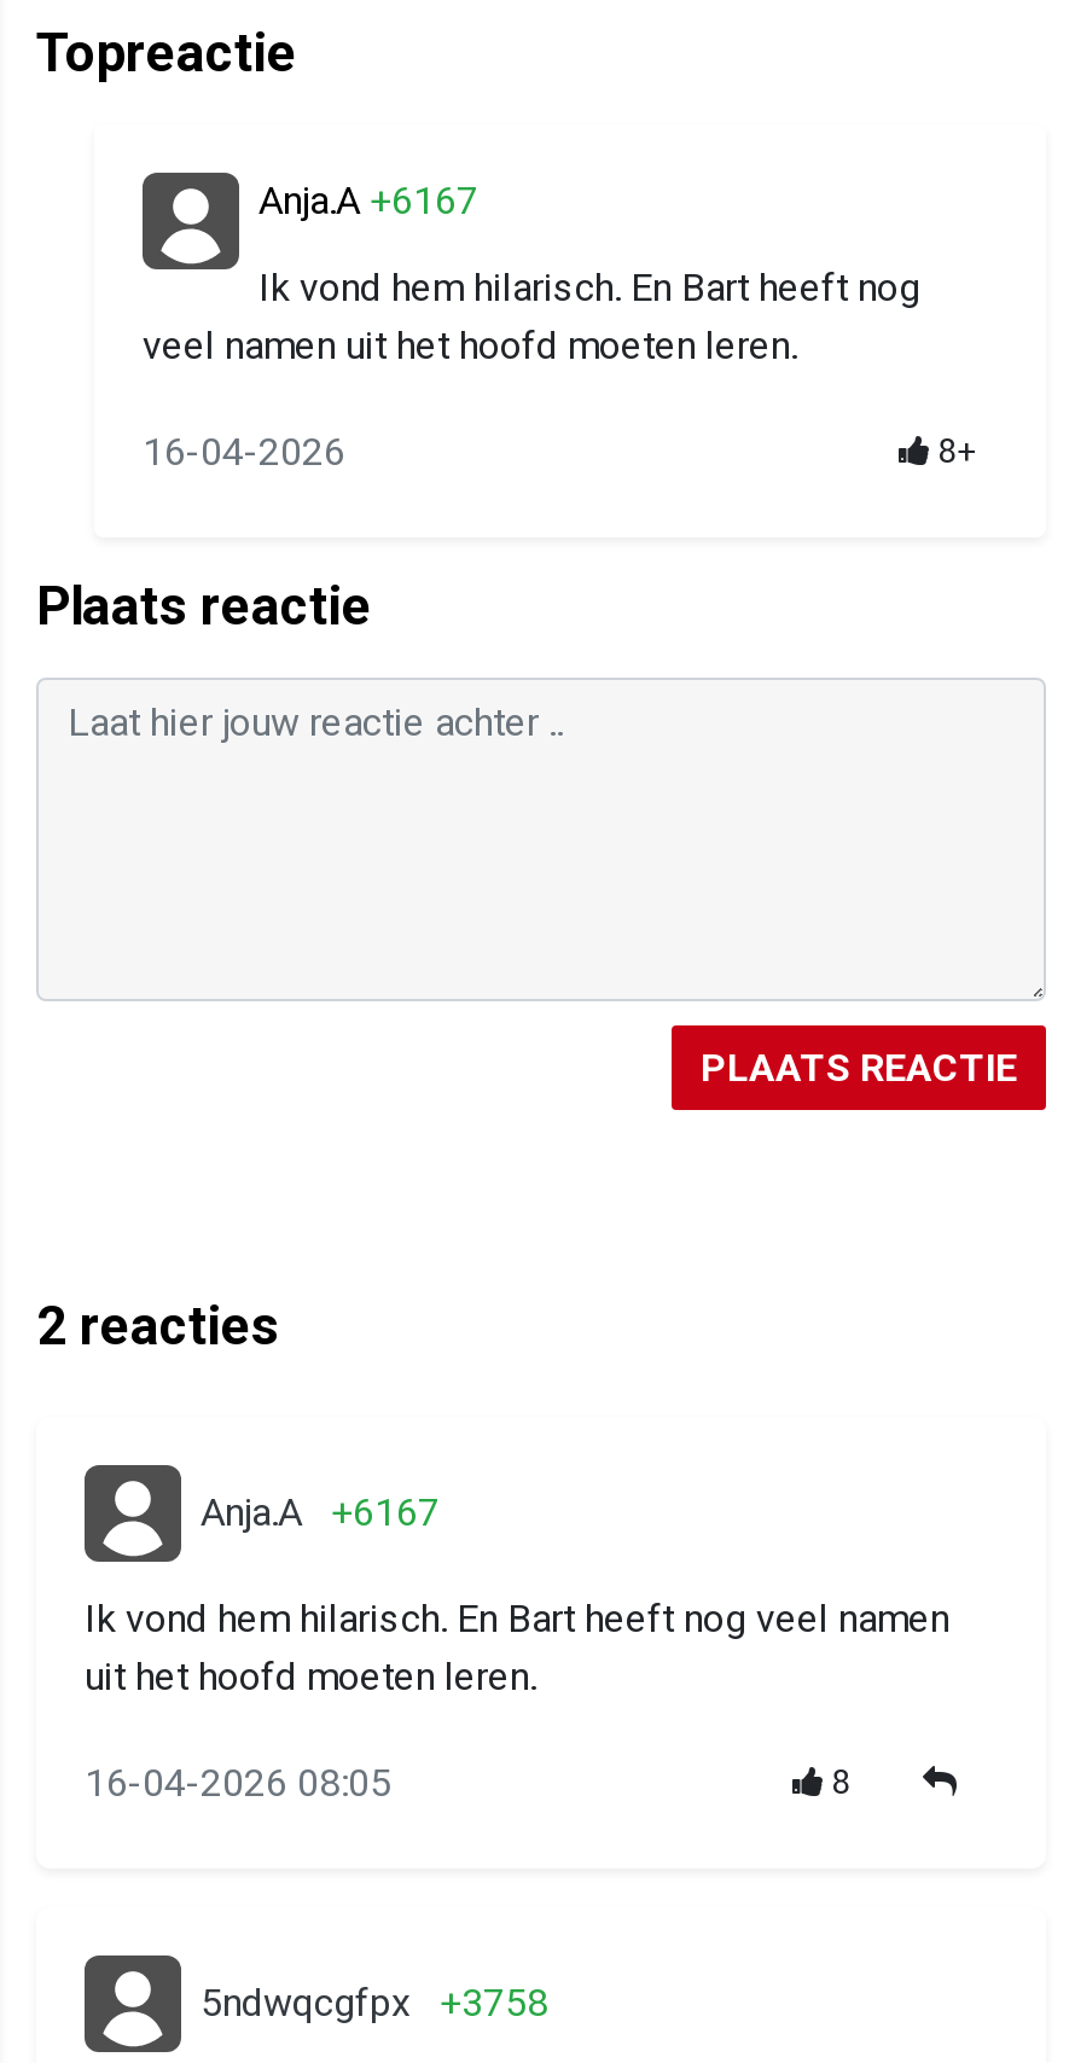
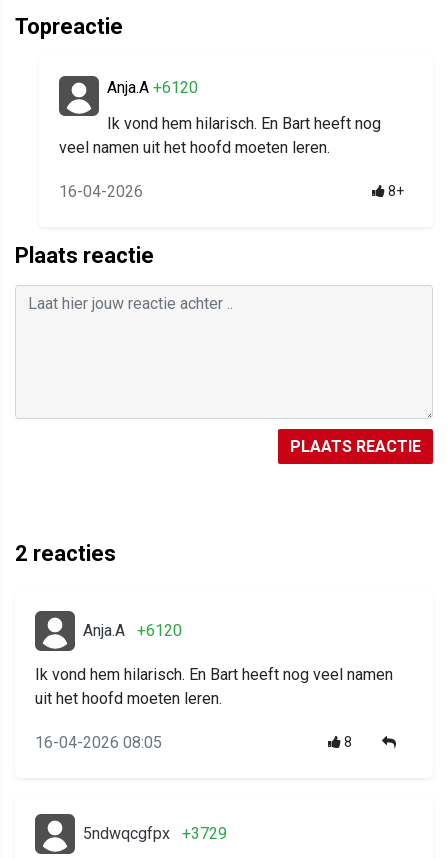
[258,179,478,224] Anja.A +6167 -> [107,78,198,97] Anja.A +6120
[201,1490,440,1536] Anja.A +6167 -> [83,621,182,640] Anja.A +6120
[201,1981,548,2027] 5ndwqcgfpx +3758 -> [83,824,227,843] 5ndwqcgfpx +3729

